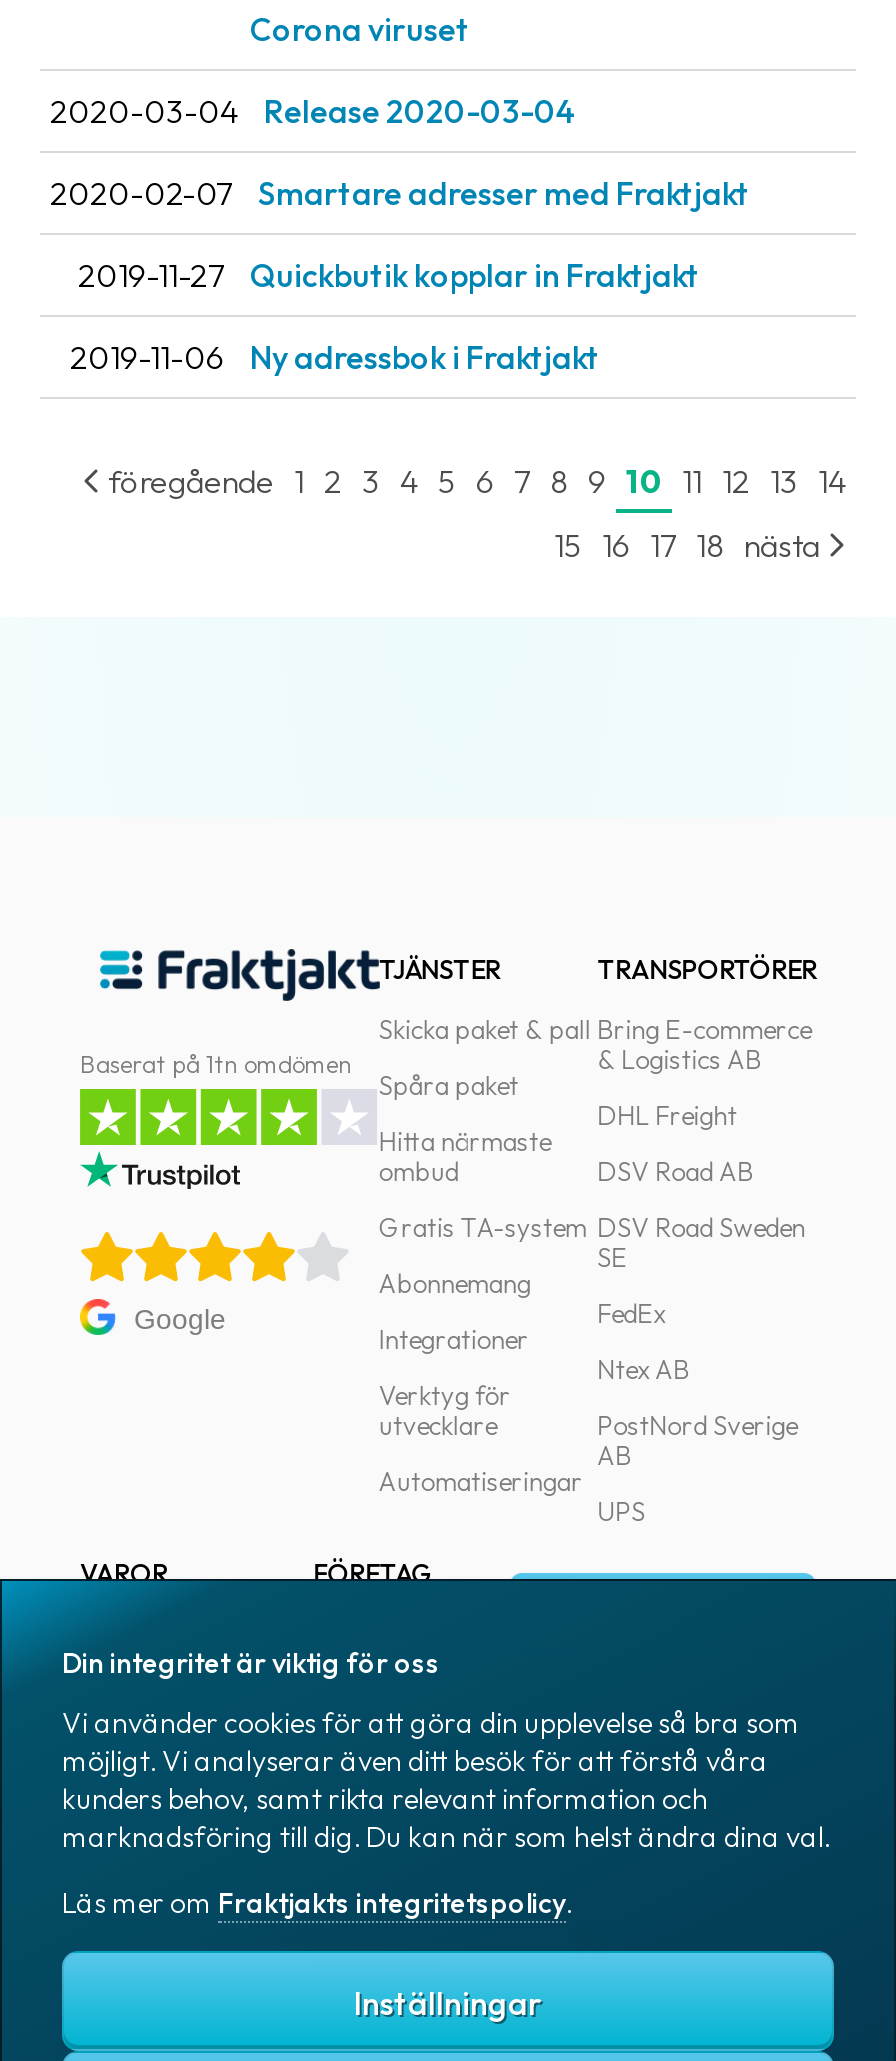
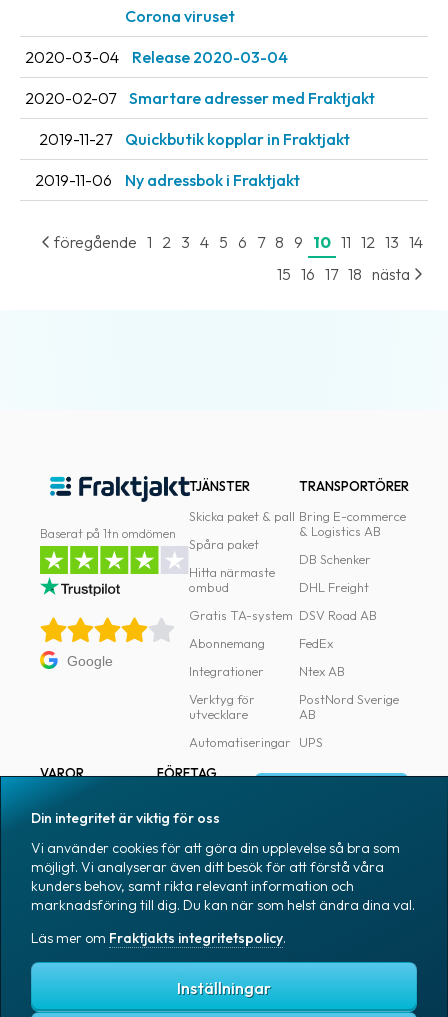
none -> [299,551,371,567] DB Schenker
moved [597,1099,753,1187] -> [299,579,377,623]: DHL Freight | DSV Road AB
[597,1211,805,1273] DSV Road Sweden | SE -> none

